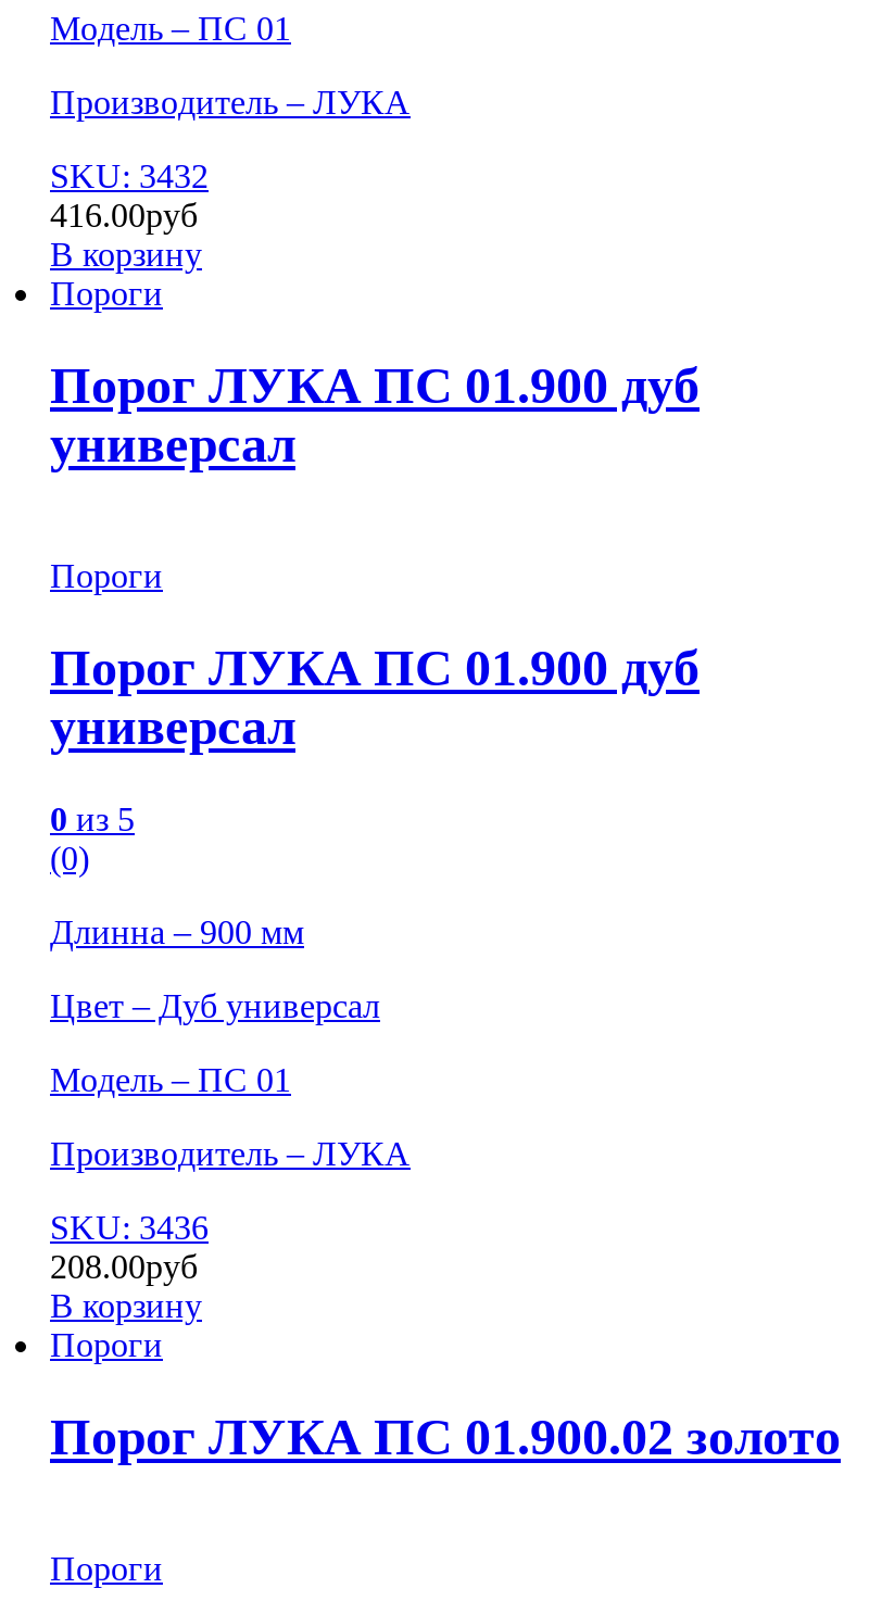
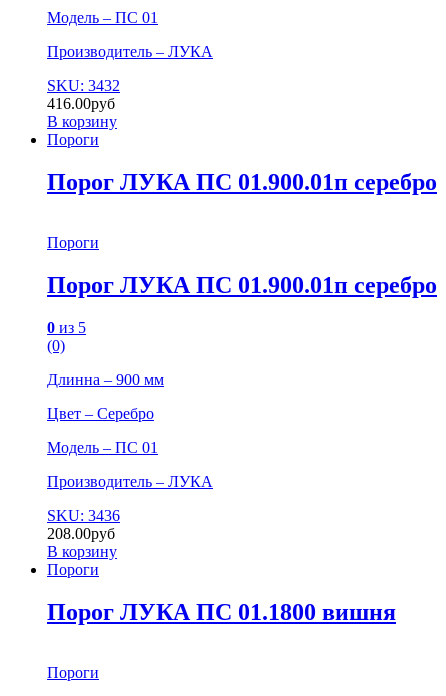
[50,358,700,473] Порог ЛУКА ПС 01.900 дуб | универсал -> [47,169,437,195] Порог ЛУКА ПС 01.900.01п серебро
[50,640,700,755] Порог ЛУКА ПС 01.900 дуб | универсал -> [47,272,437,298] Порог ЛУКА ПС 01.900.01п серебро
[50,987,380,1024] Цвет – Дуб универсал -> [47,405,154,422] Цвет – Серебро
[50,1408,841,1465] Порог ЛУКА ПС 01.900.02 золото -> [47,599,396,625] Порог ЛУКА ПС 01.1800 вишня

